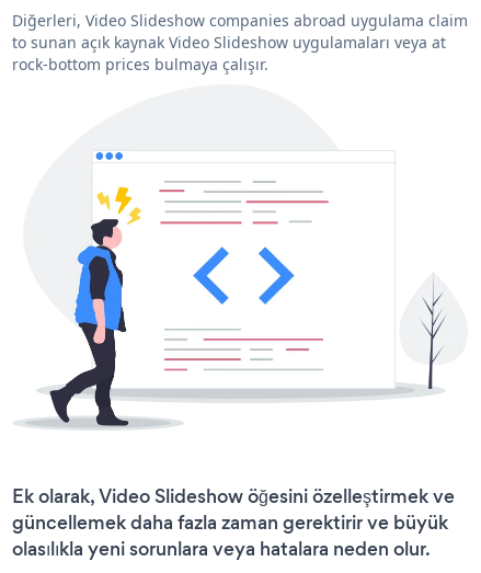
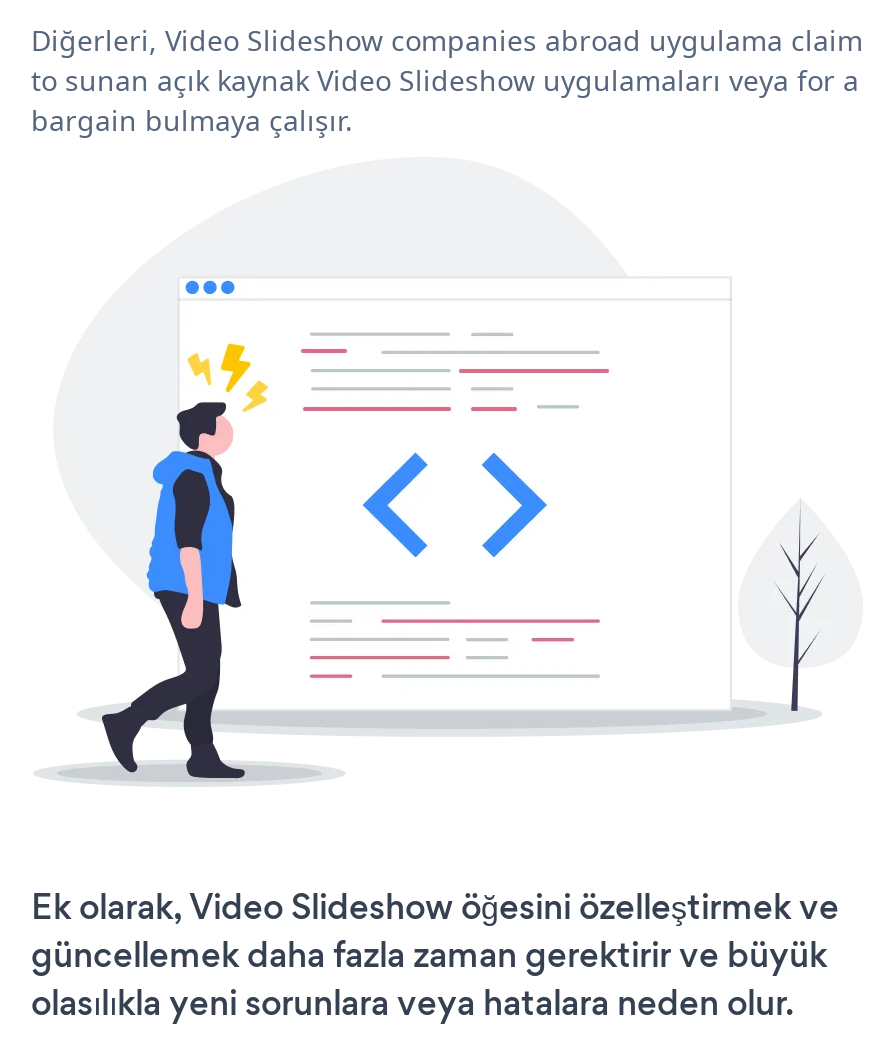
[12,32,446,75] to sunan açık kaynak Video Slideshow uygulamaları veya at | rock-bottom prices bulmaya çalışır. -> [31,62,859,140] to sunan açık kaynak Video Slideshow uygulamaları veya for a | bargain bulmaya çalışır.

